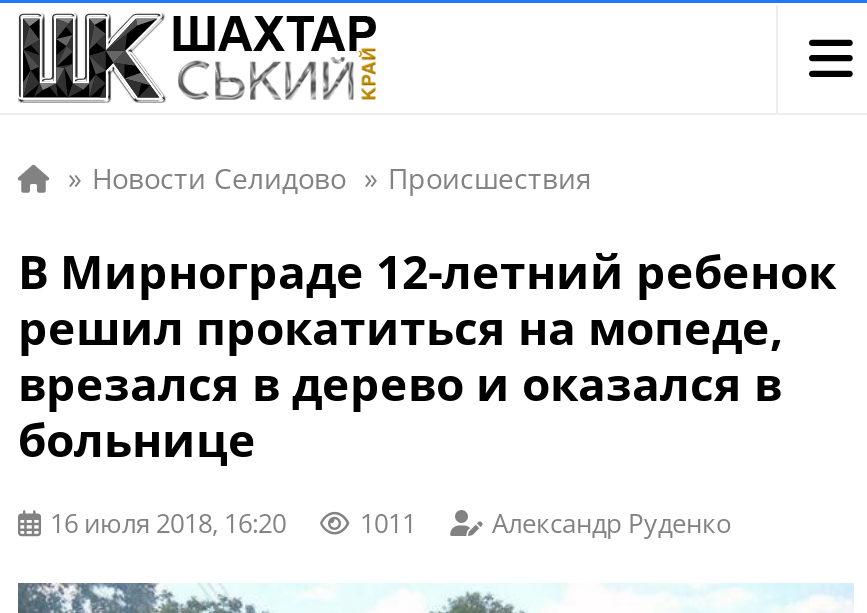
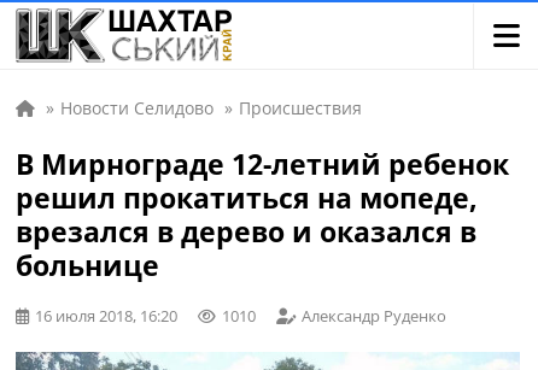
[360,505,416,541] 1011 -> [222,305,256,327] 1010

